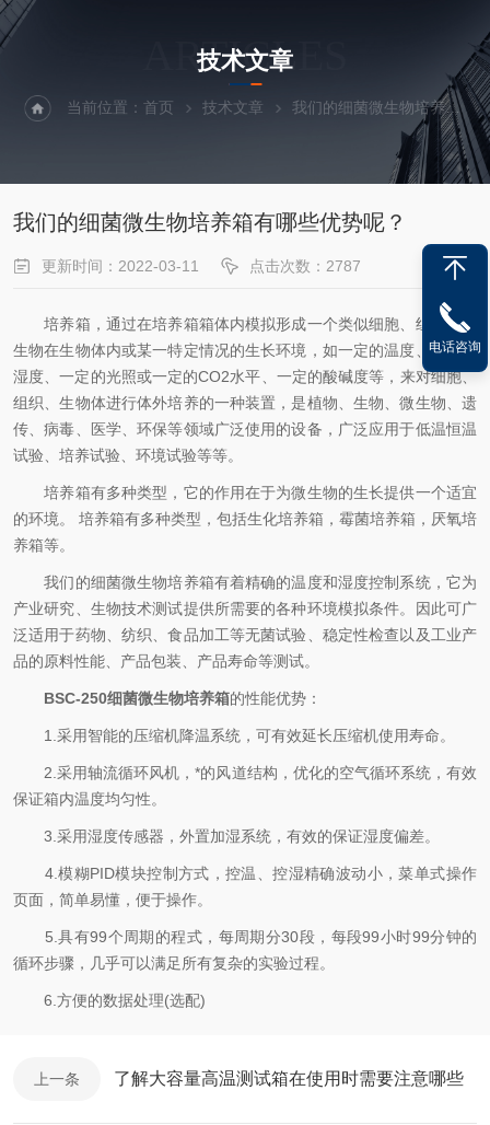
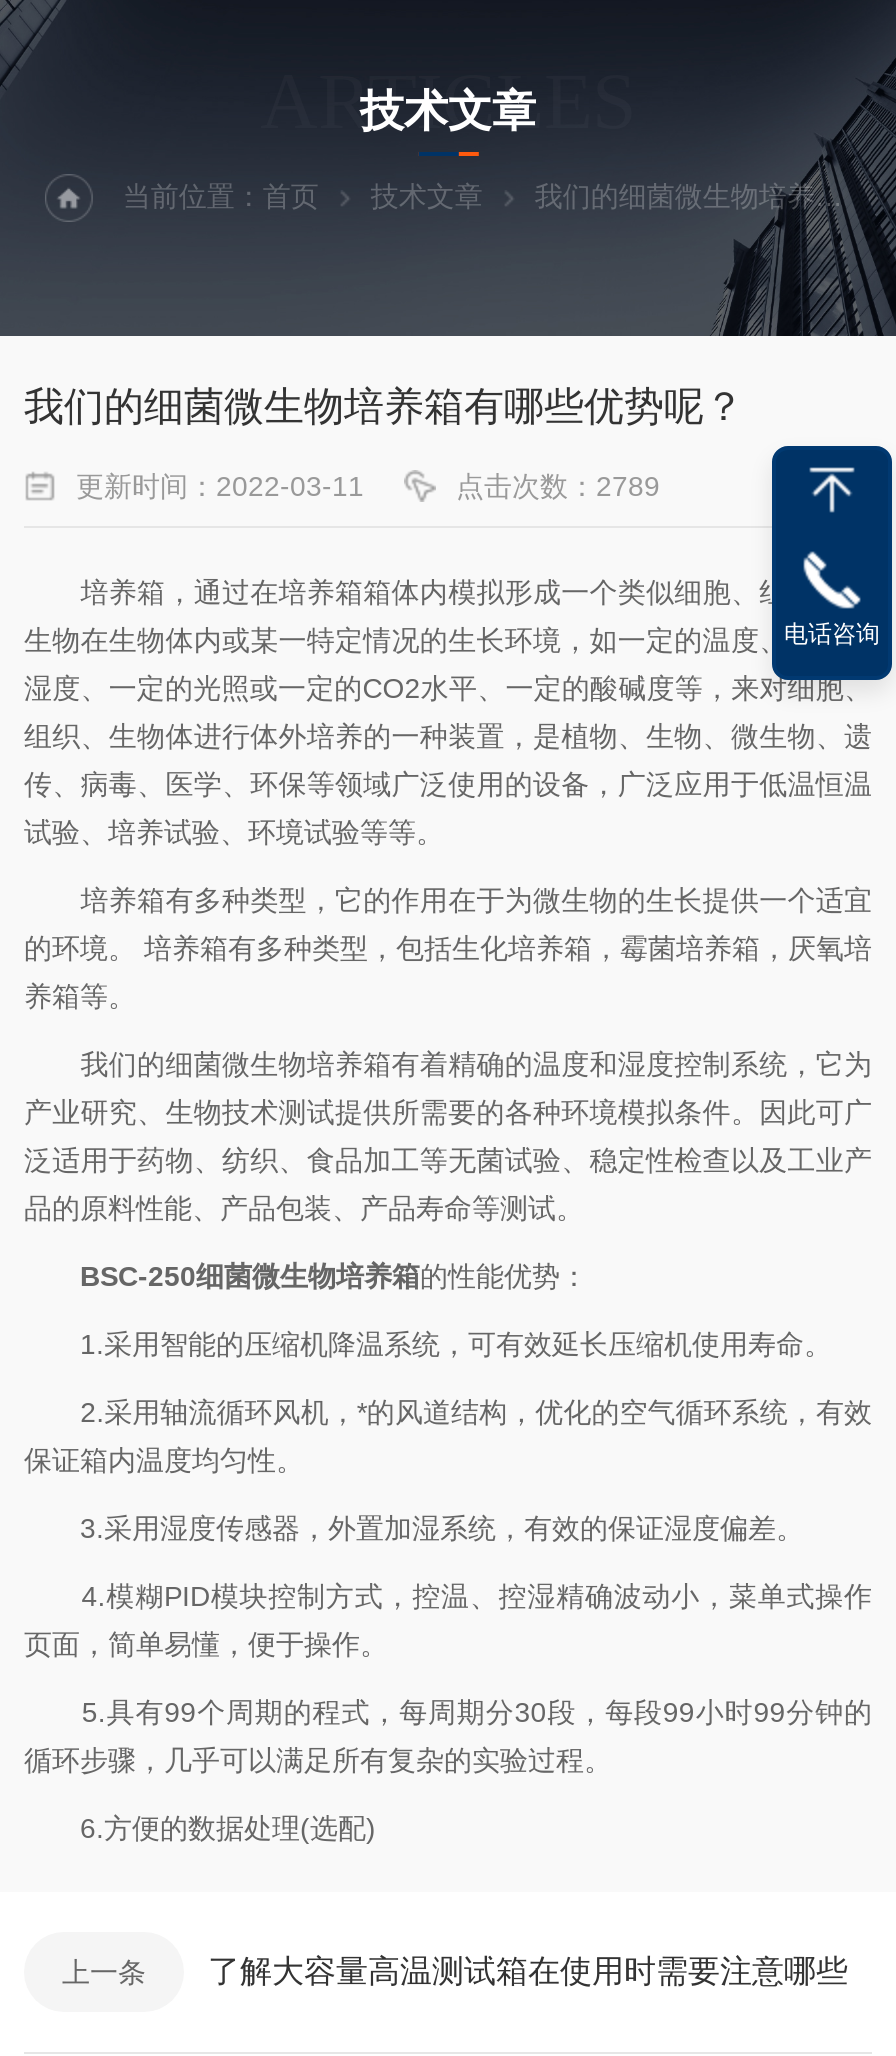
[249,257,361,275] 点击次数：2787 -> [456,470,660,502] 点击次数：2789

